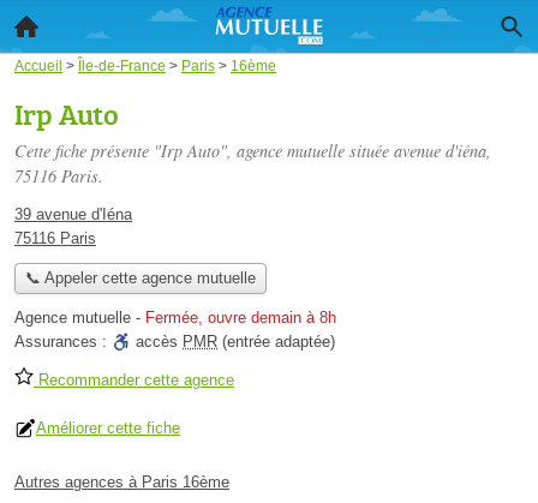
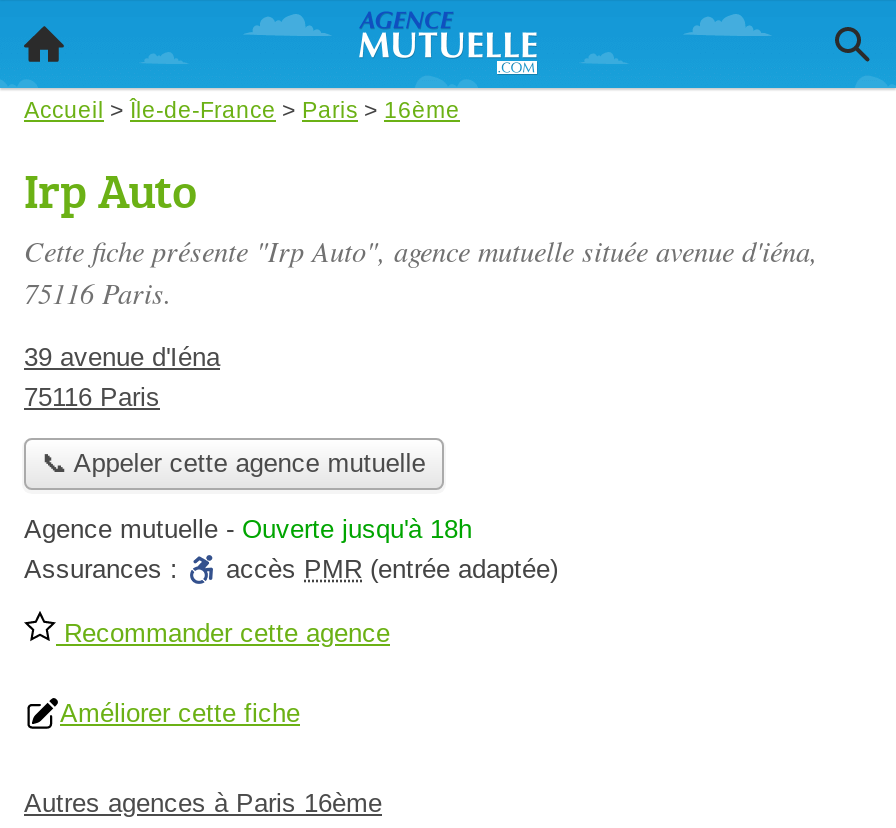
[14,309,336,327] Agence mutuelle - Fermée, ouvre demain à 8h -> [24,515,472,545] Agence mutuelle - Ouverte jusqu'à 18h

